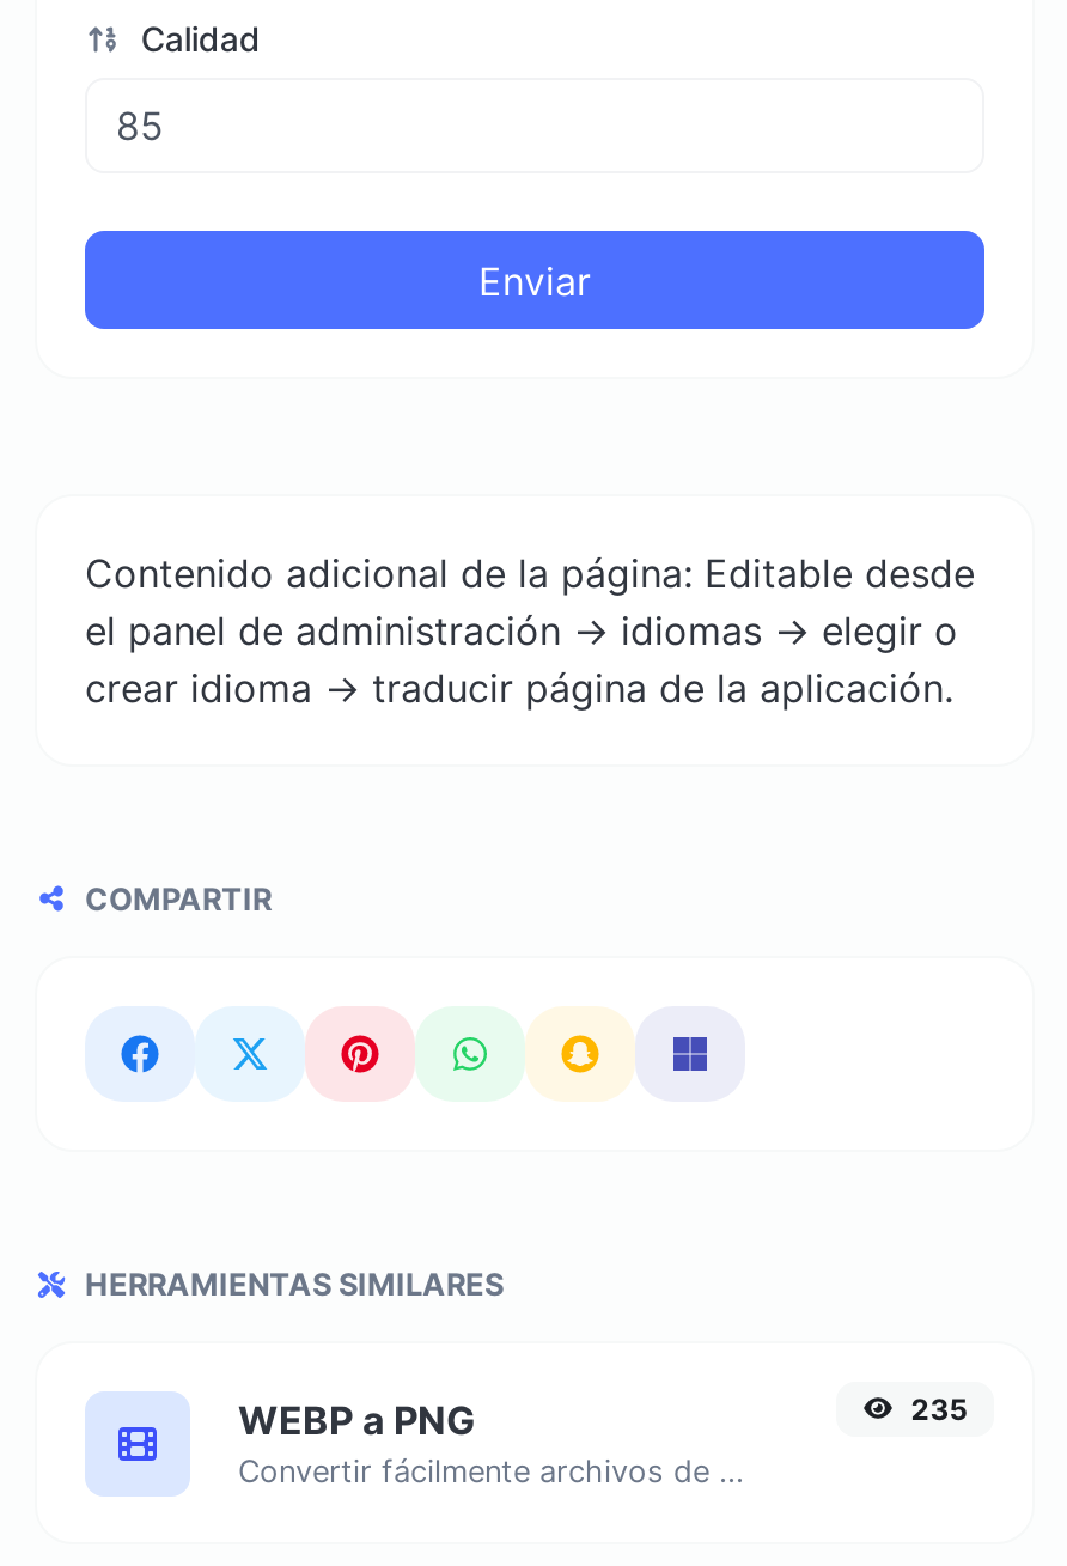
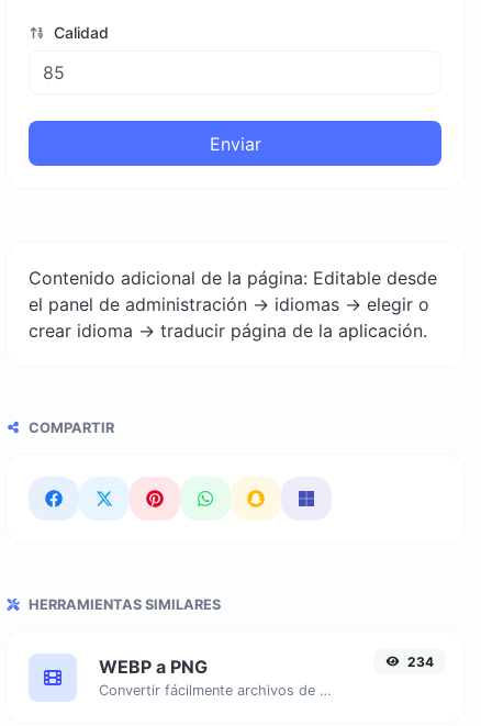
[904,1390,968,1426] 235 -> [404,653,434,669] 234

